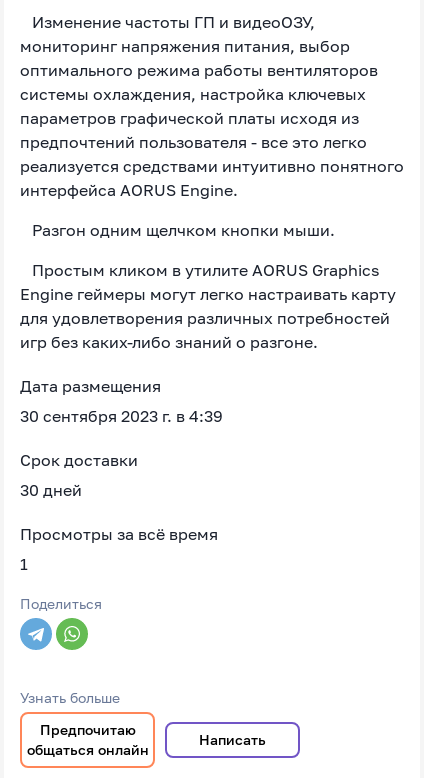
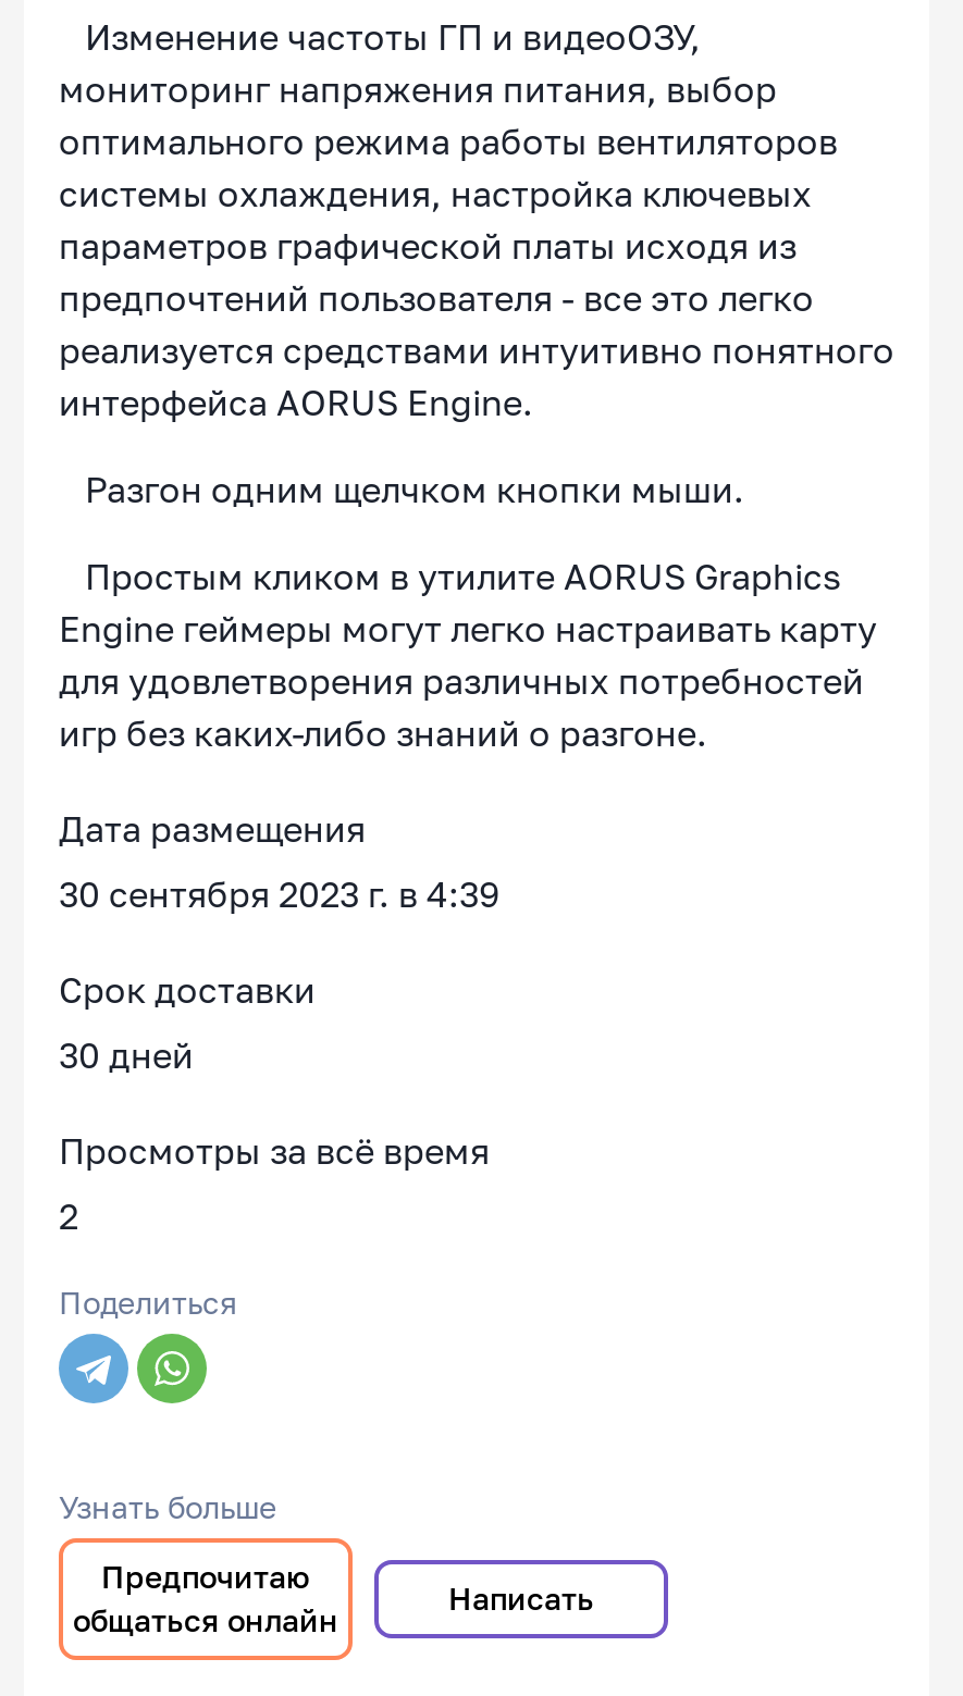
[20,554,28,574] 1 -> [59,1194,78,1238] 2

